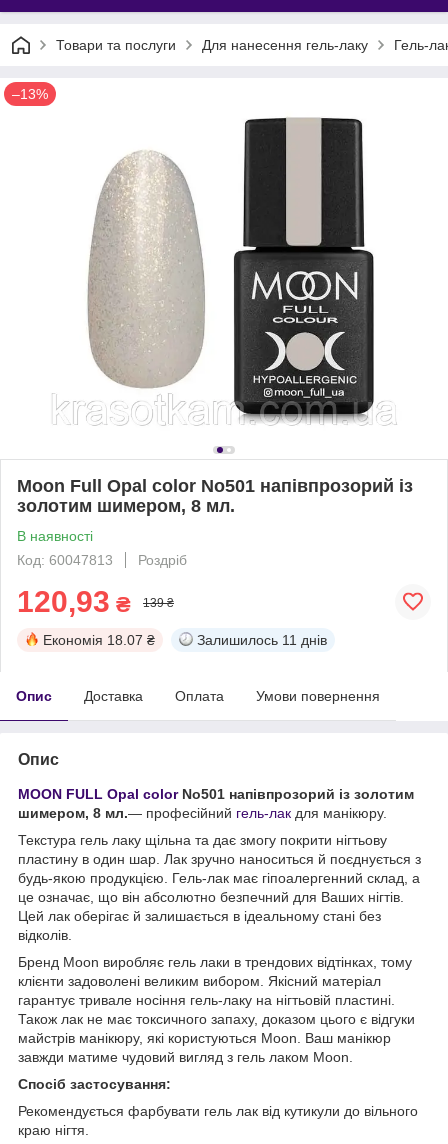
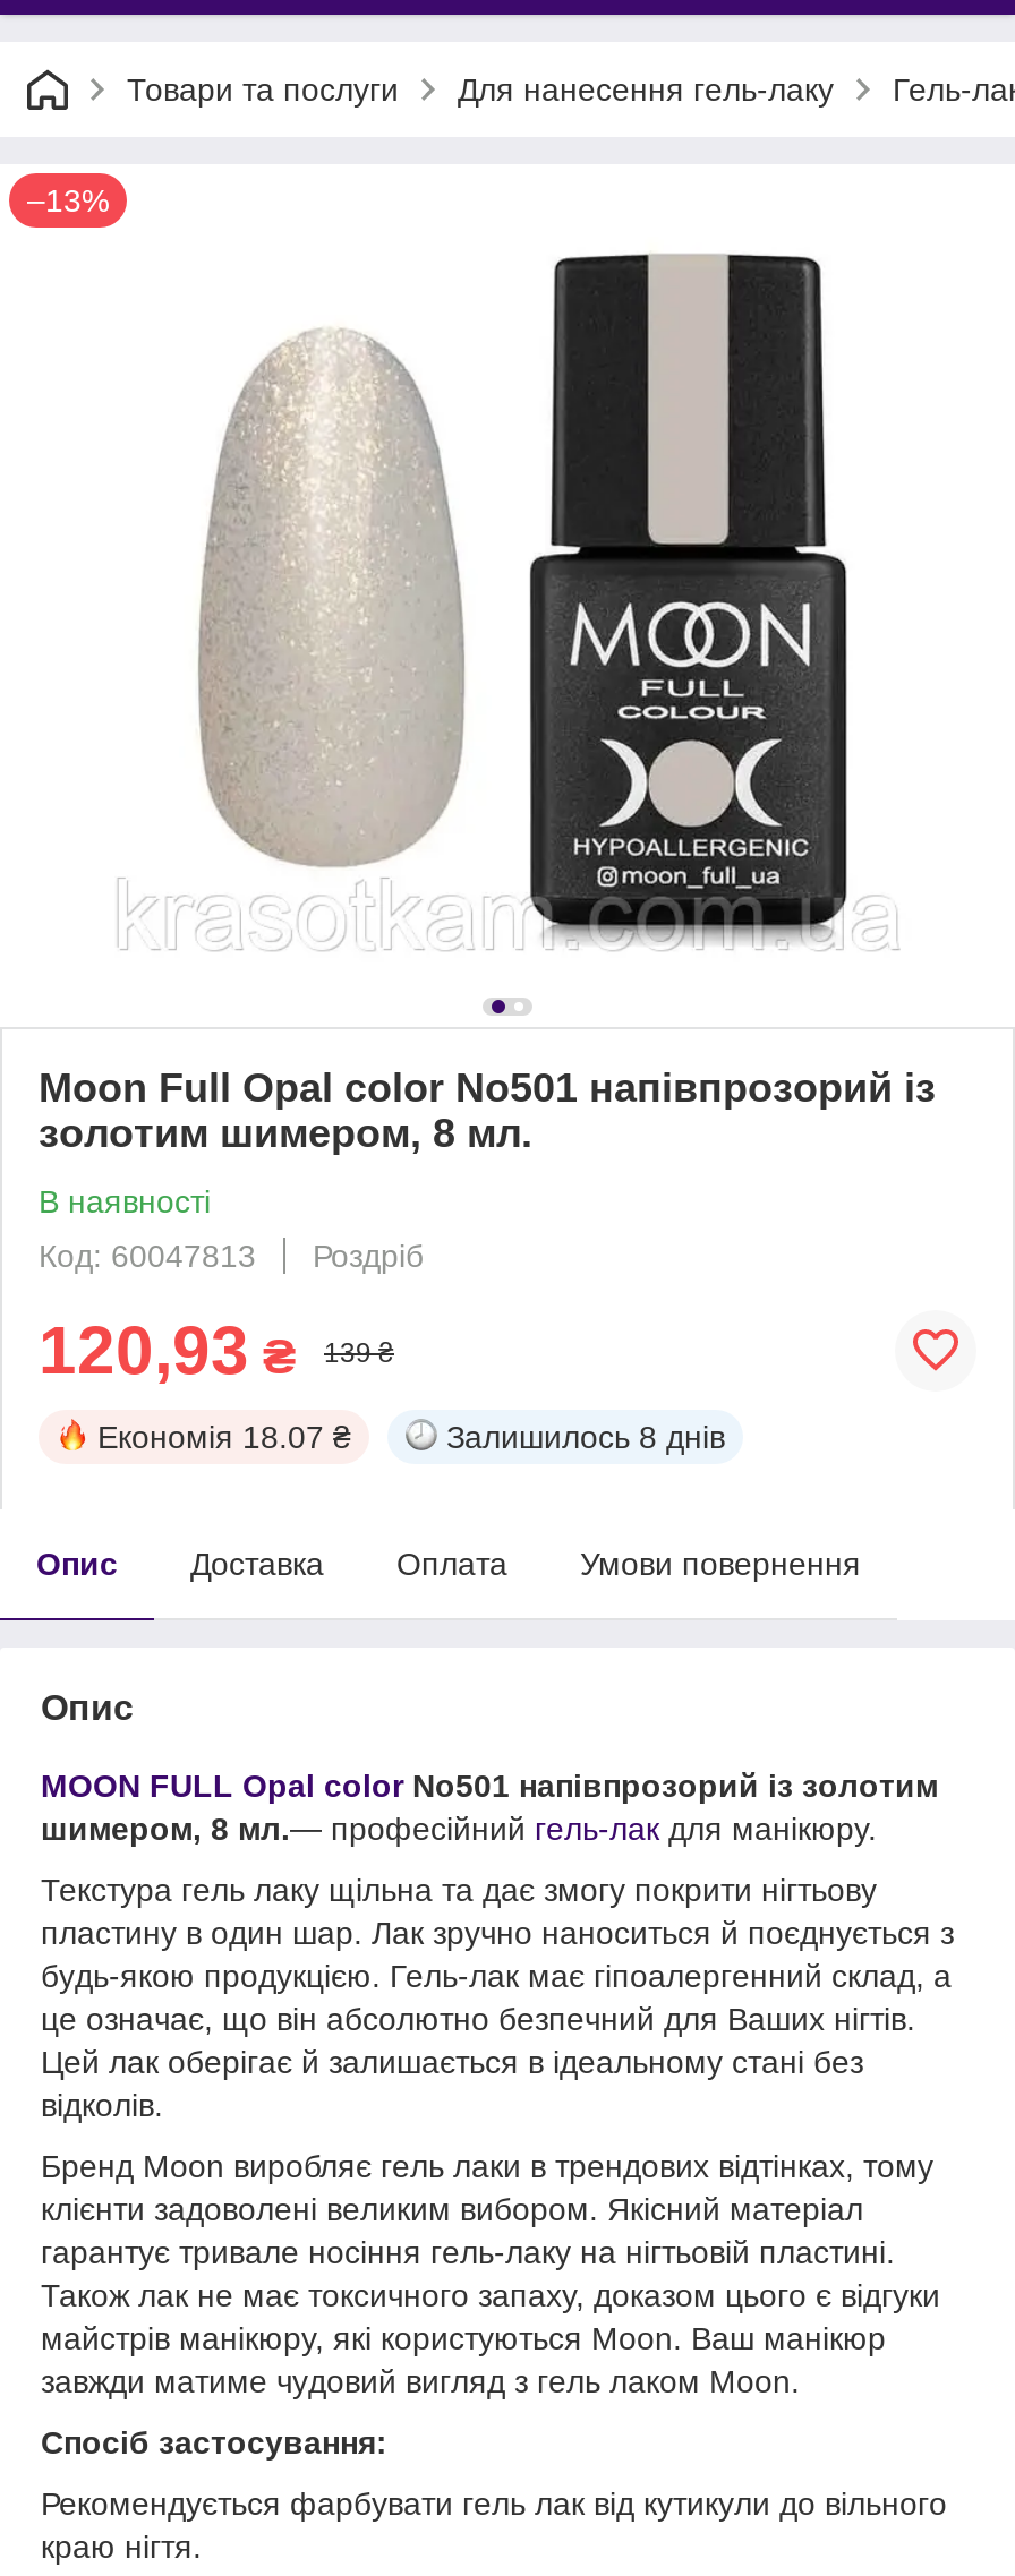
[197,632,327,648] Залишилось 11 днів -> [446,1418,725,1455] Залишилось 8 днів

